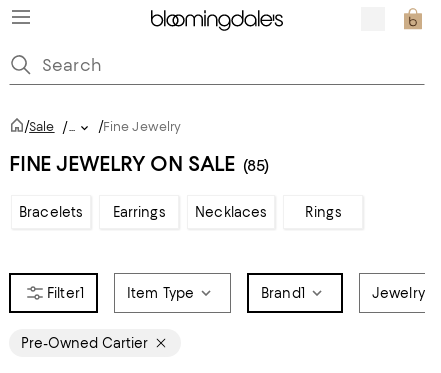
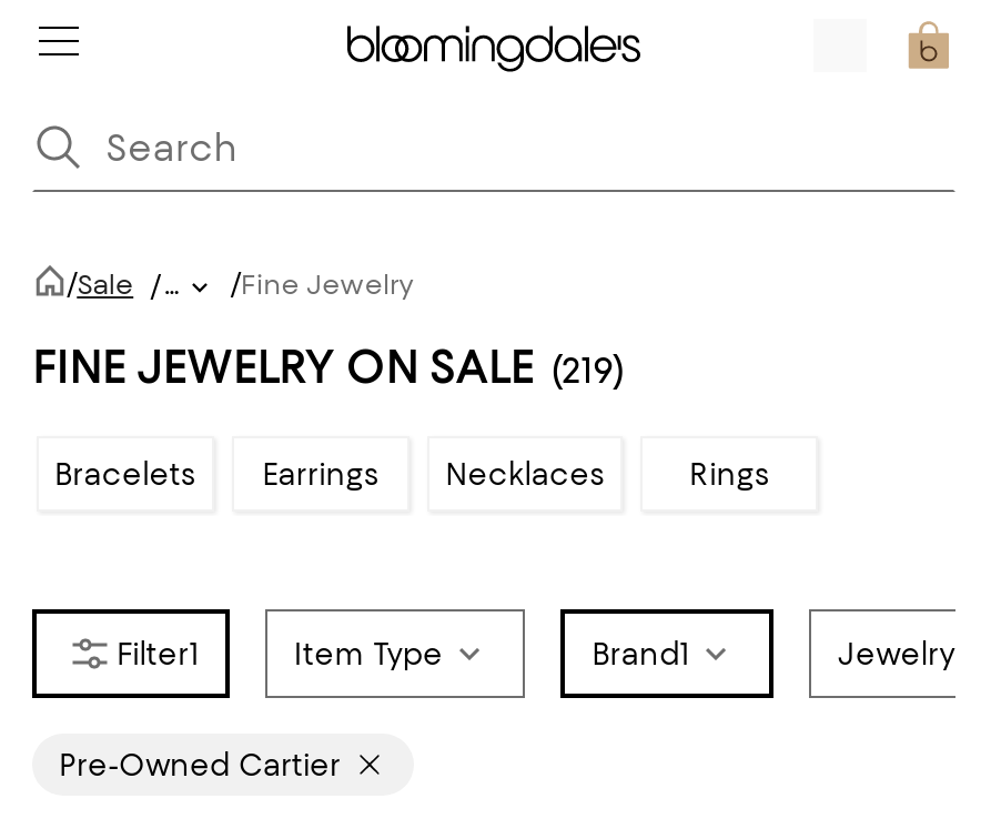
[9,151,270,176] FINE JEWELRY ON SALE (85) -> [32,338,624,394] FINE JEWELRY ON SALE (219)

